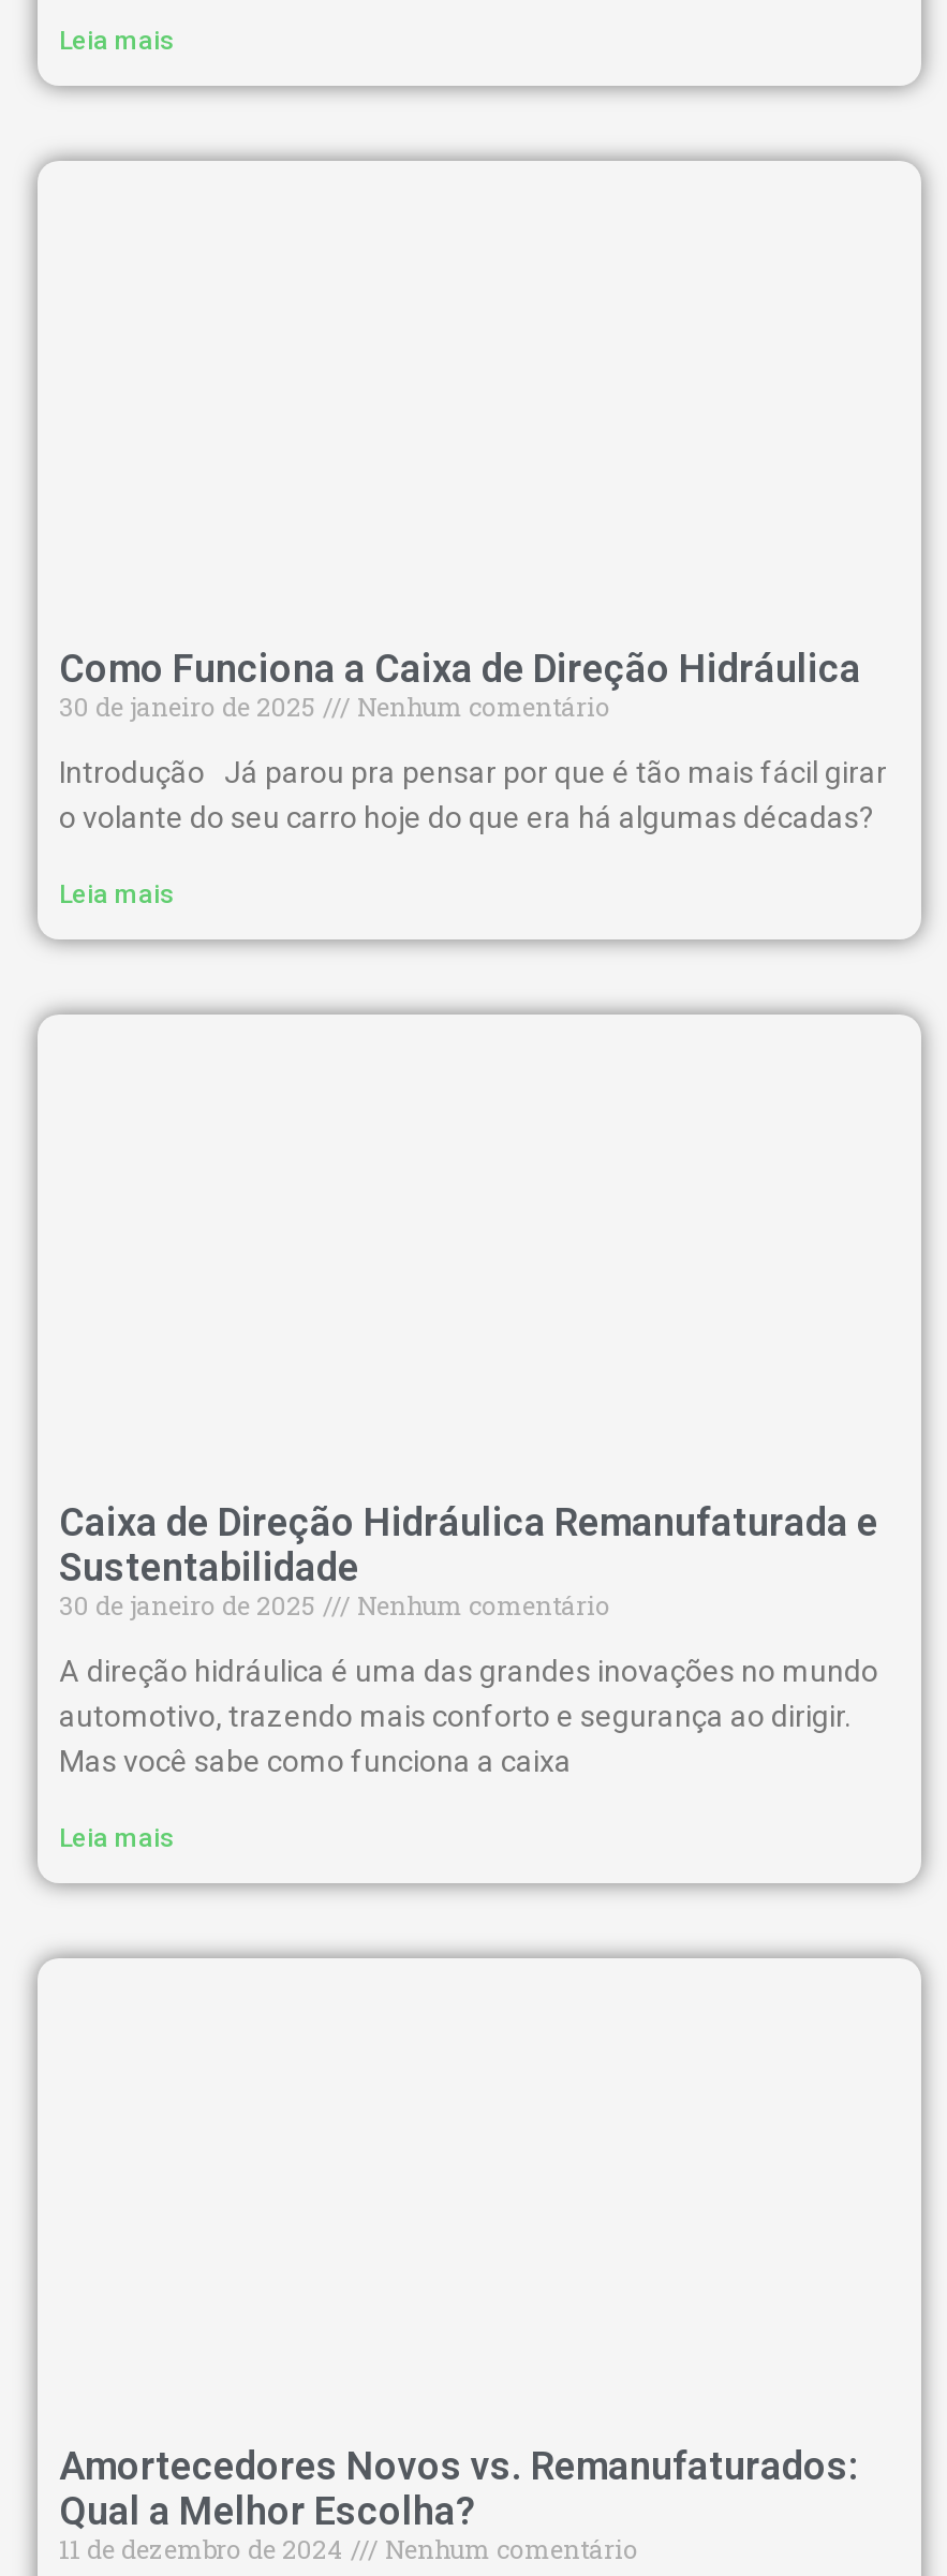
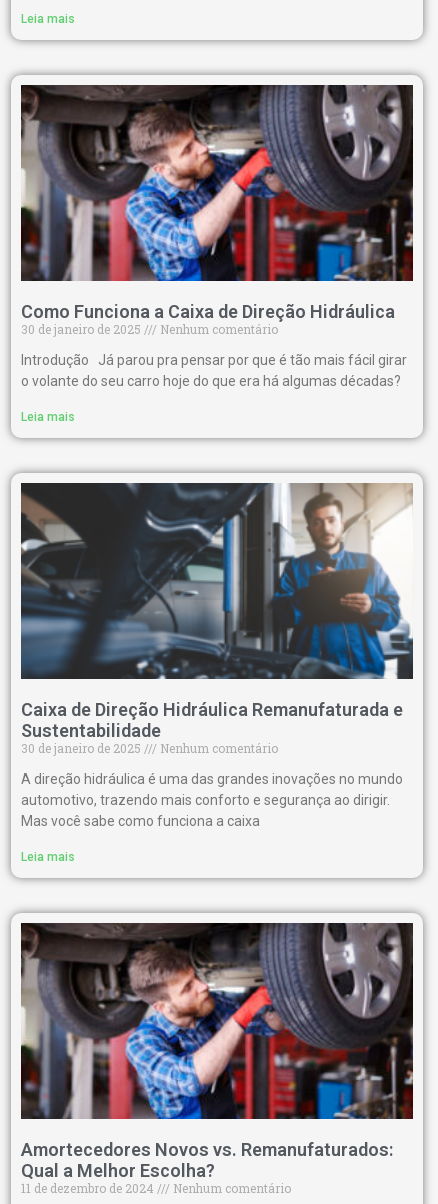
none -> [20,84,414,282] [image]
none -> [20,482,414,680] [image]
none -> [20,922,414,1120] [image]

